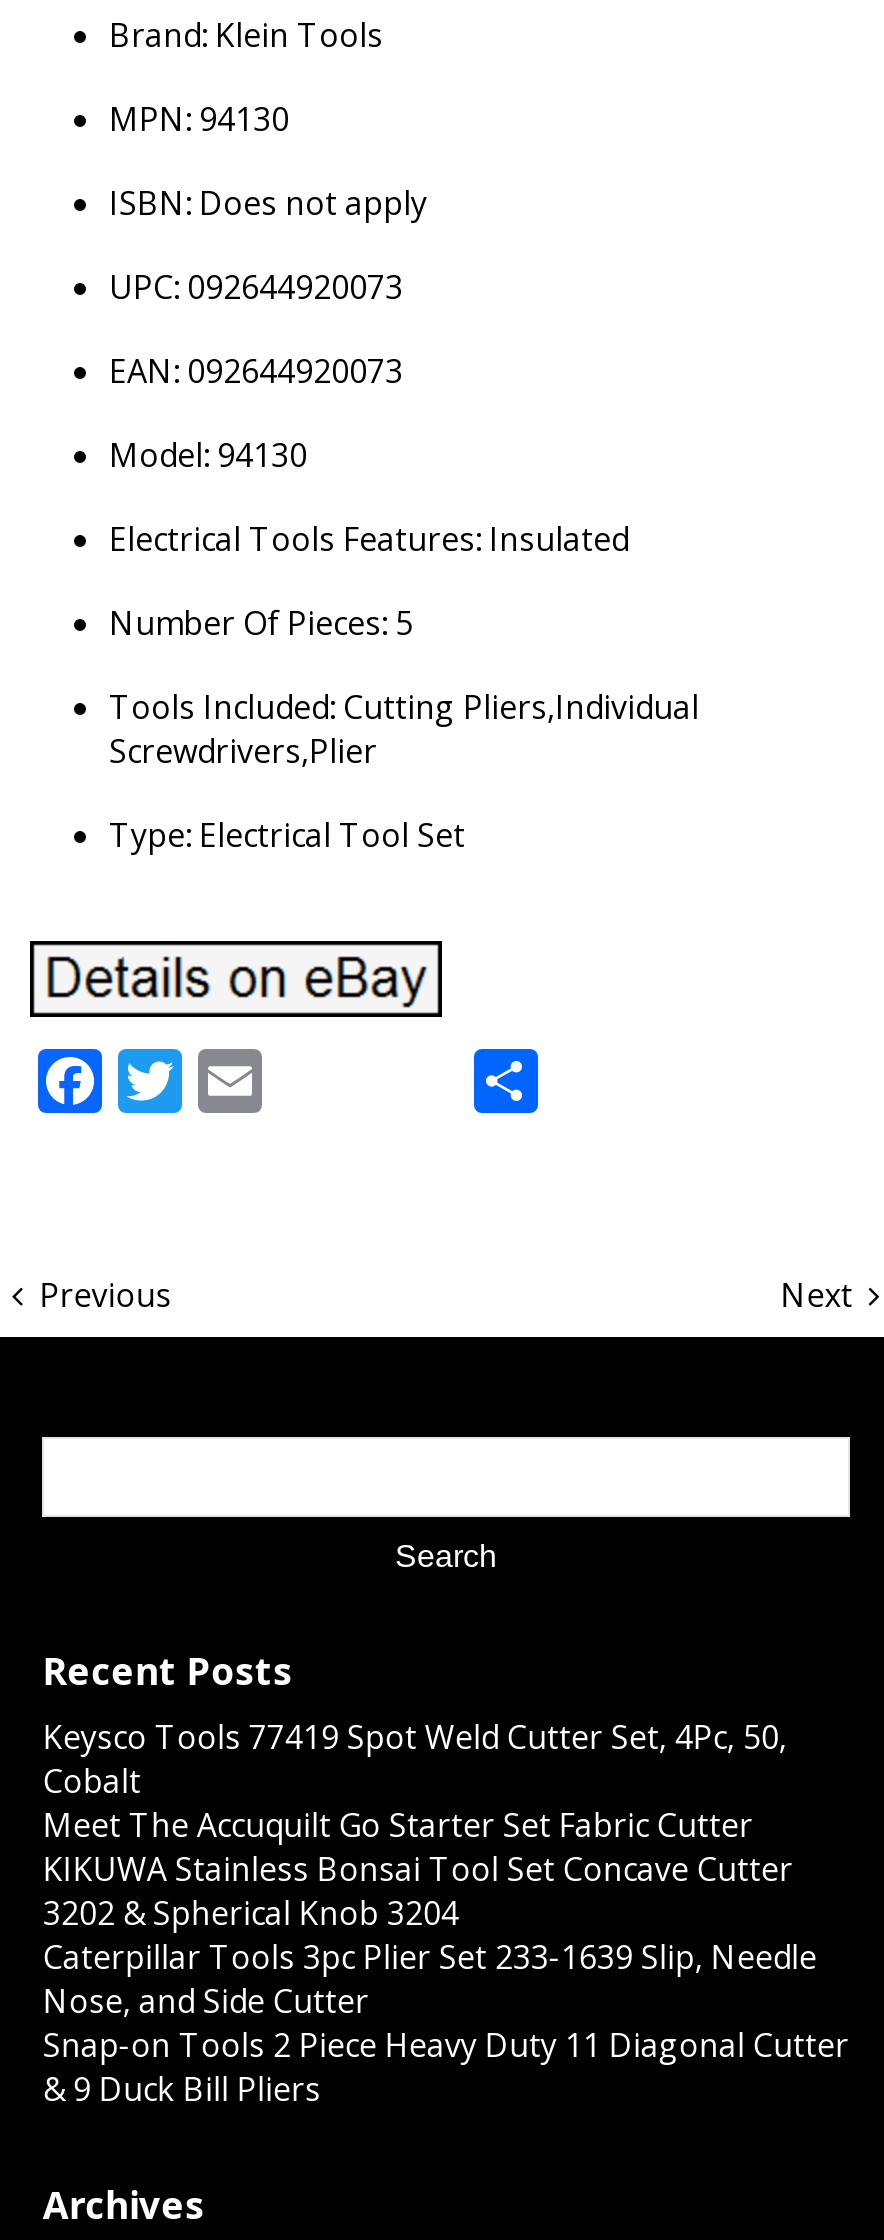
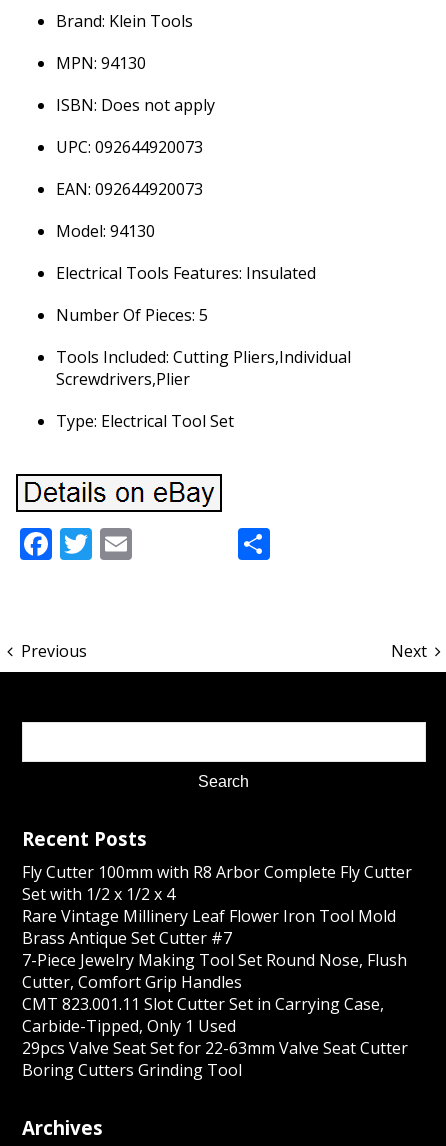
[43,1715,849,2111] Keysco Tools 77419 Spot Weld Cutter Set, 4Pc, 50, | Cobalt | Meet The Accuquilt Go Starter Set Fabric Cutter | KIKUWA Stainless Bonsai Tool Set Concave Cutter | 3202 & Spherical Knob 3204 | Caterpillar Tools 3pc Plier Set 233-1639 Slip, Needle | Nose, and Side Cutter | Snap-on Tools 2 Piece Heavy Duty 11 Diagonal Cutter | & 9 Duck Bill Pliers -> [22,861,412,1081] Fly Cutter 100mm with R8 Arbor Complete Fly Cutter | Set with 1/2 x 1/2 x 4 | Rare Vintage Millinery Leaf Flower Iron Tool Mold | Brass Antique Set Cutter #7 | 7-Piece Jewelry Making Tool Set Round Nose, Flush | Cutter, Comfort Grip Handles | CMT 823.001.11 Slot Cutter Set in Carrying Case, | Carbide-Tipped, Only 1 Used | 29pcs Valve Seat Set for 22-63mm Valve Seat Cutter | Boring Cutters Grinding Tool

